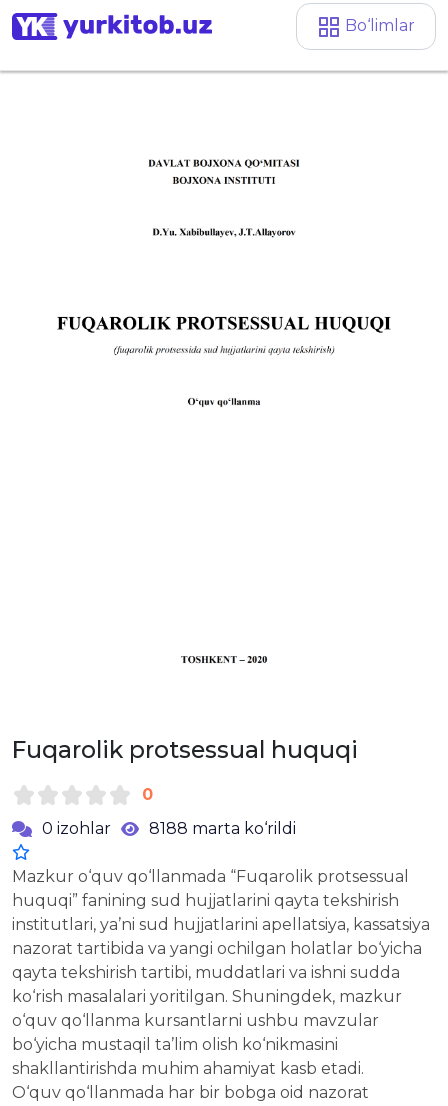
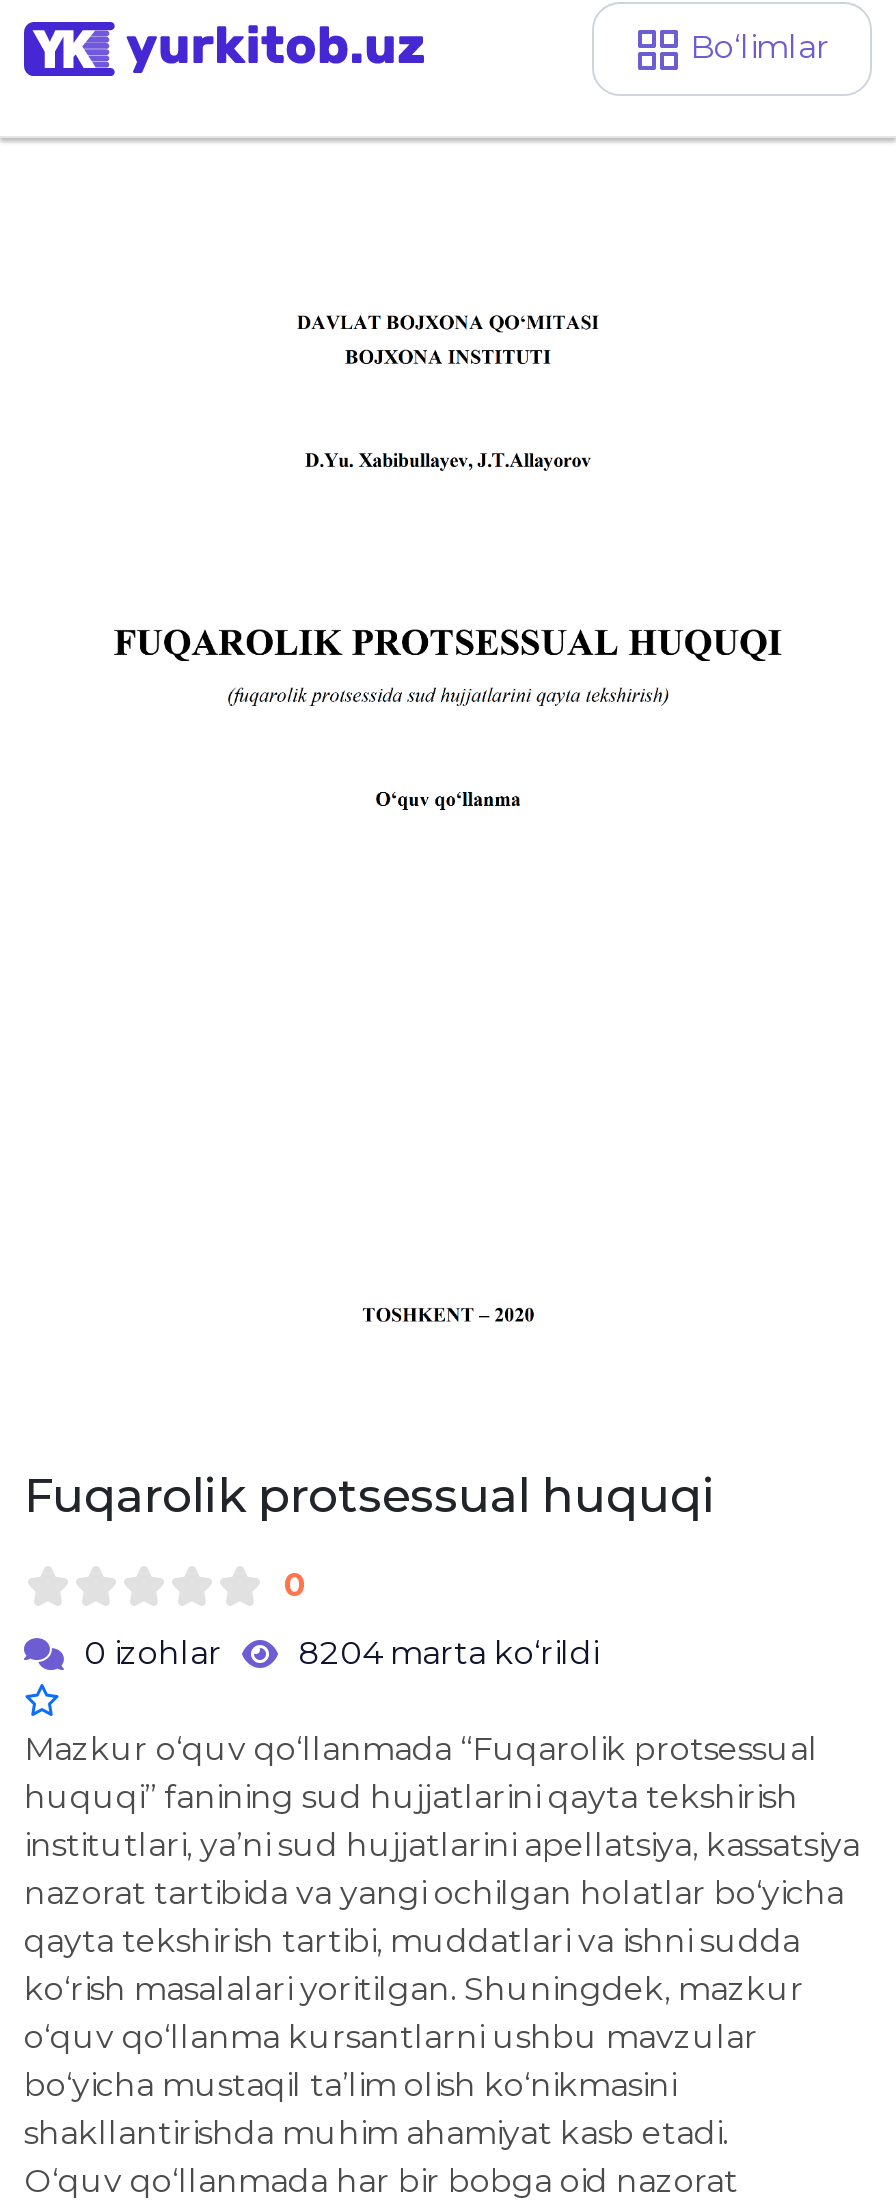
[149,819,296,838] 8188 marta ko‘rildi -> [298,1634,598,1672] 8204 marta ko‘rildi

